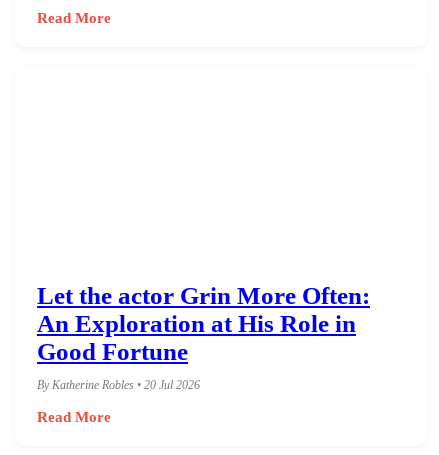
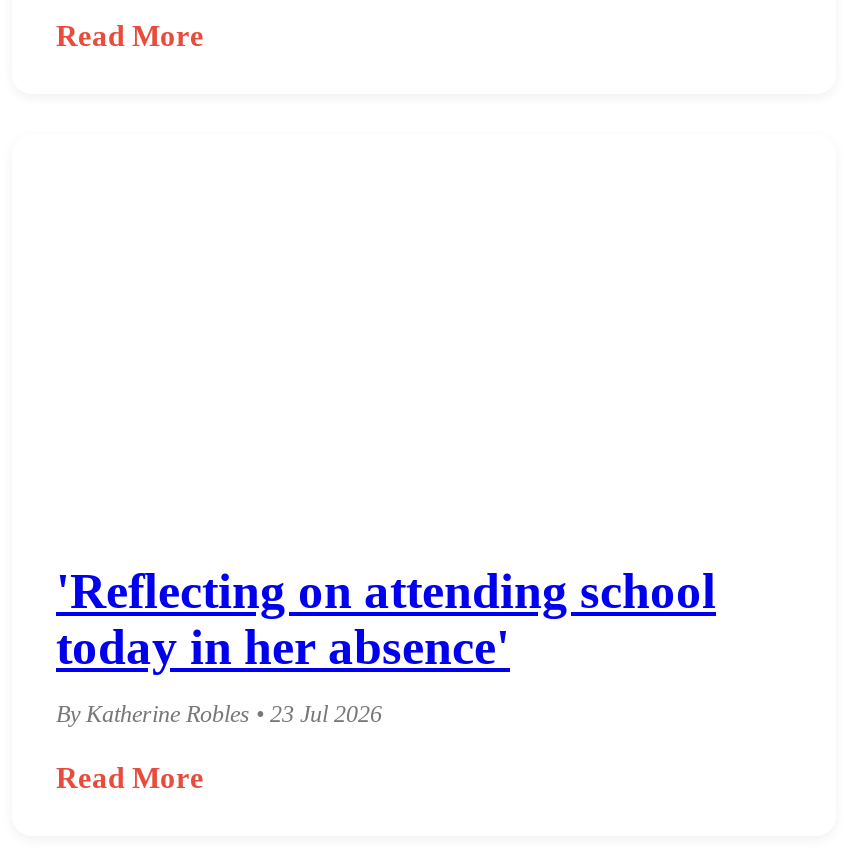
[37,282,370,365] Let the actor Grin More Often: | An Exploration at His Role in | Good Fortune -> [56,564,716,674] 'Reflecting on attending school | today in her absence'
[37,378,200,392] By Katherine Robles • 20 Jul 2026 -> [56,700,382,728] By Katherine Robles • 23 Jul 2026

